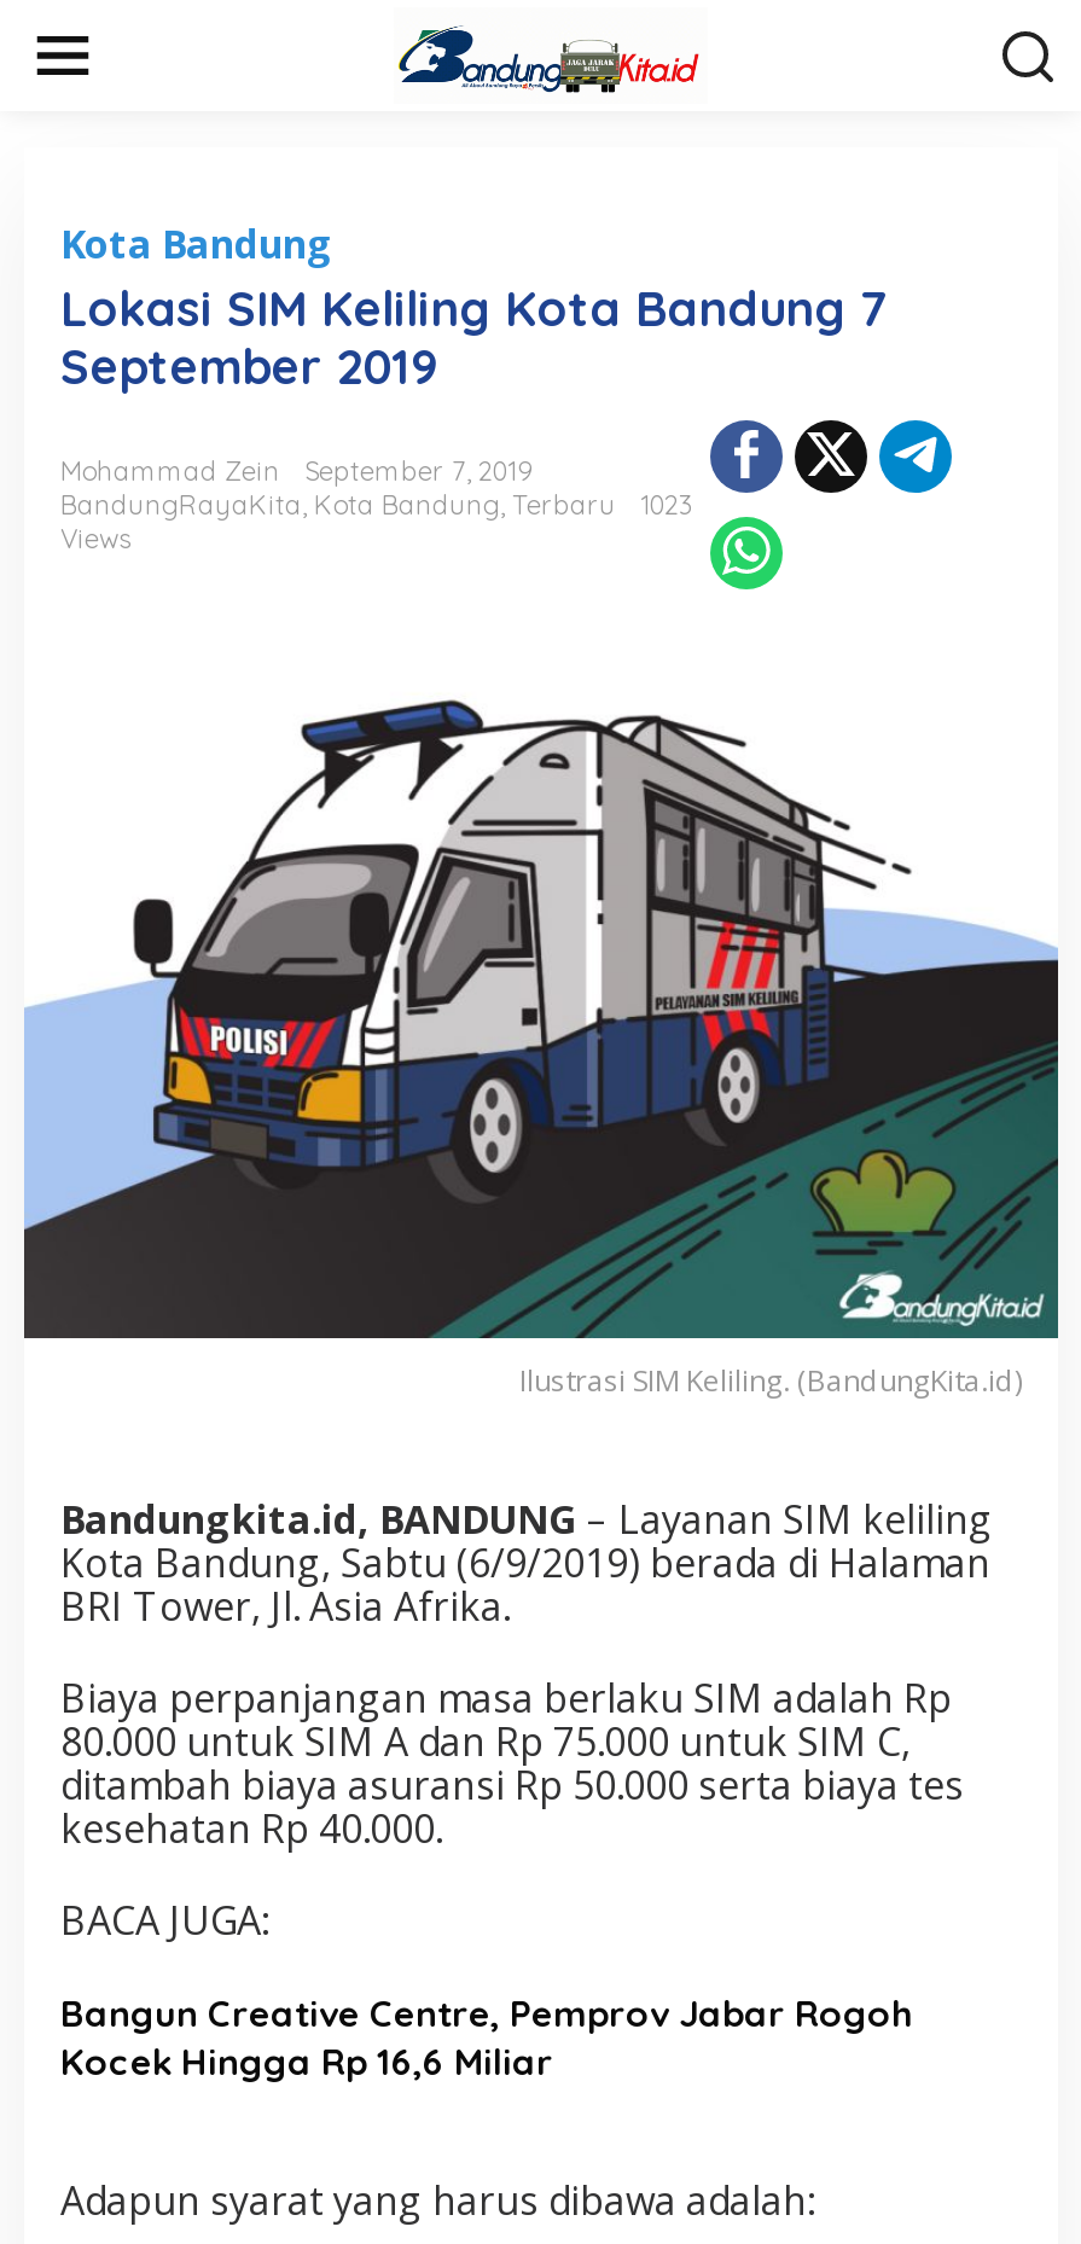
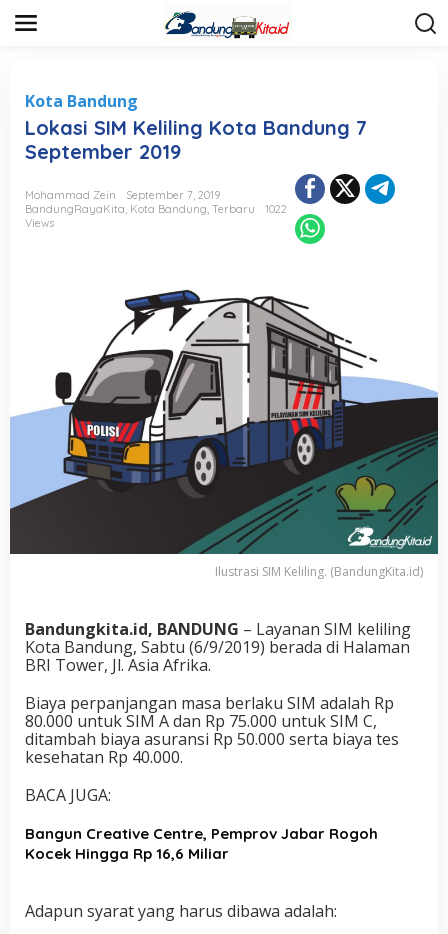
[640,488,691,522] 1023 -> [265,202,287,216] 1022

